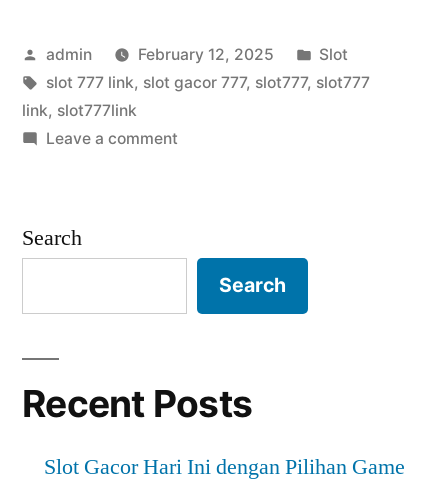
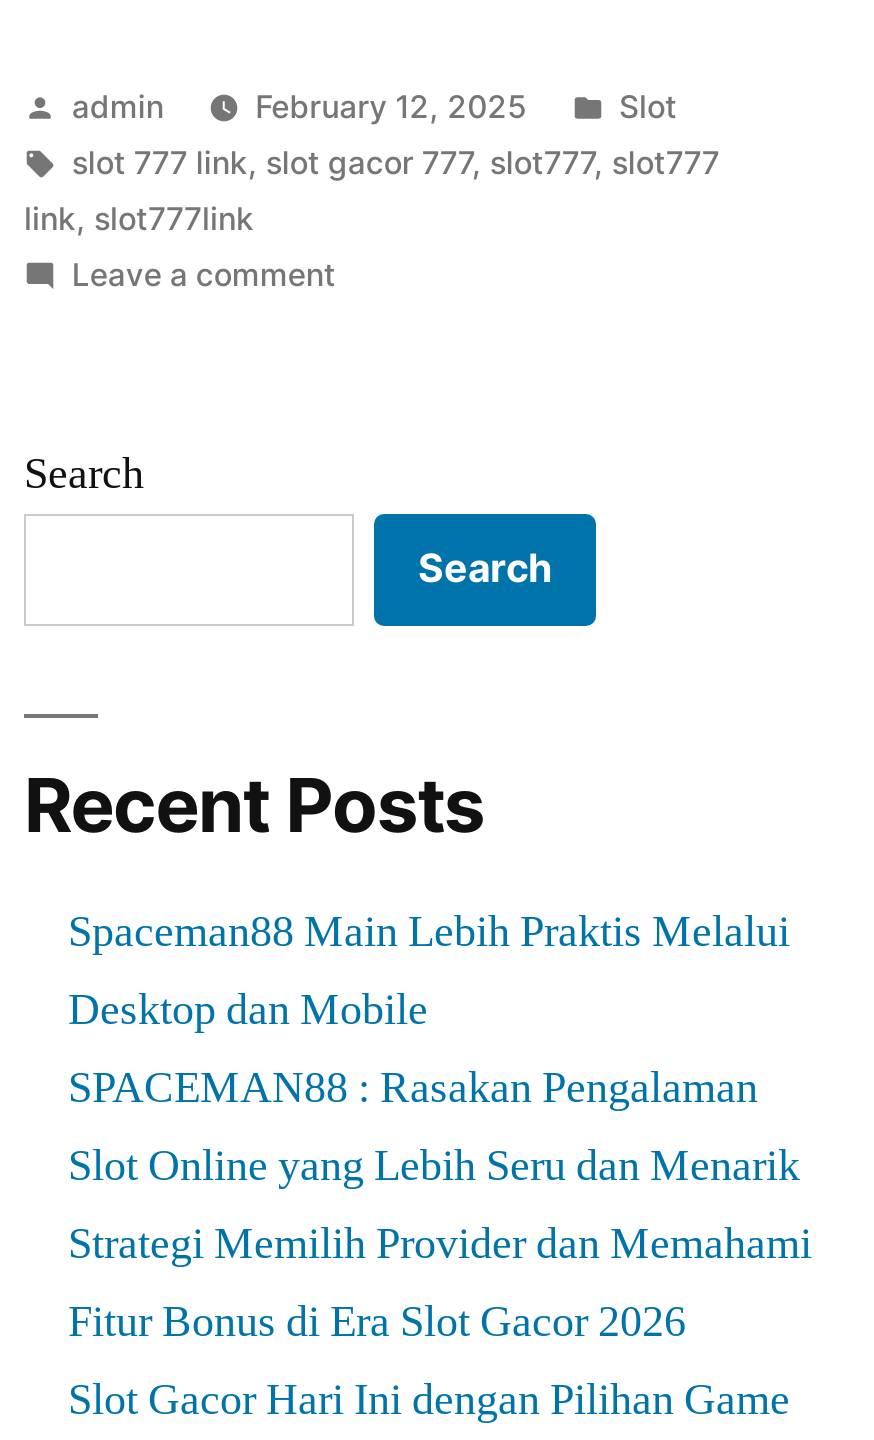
none -> [68,905,812,1351] Spaceman88 Main Lebih Praktis Melalui | Desktop dan Mobile | SPACEMAN88 : Rasakan Pengalaman | Slot Online yang Lebih Seru dan Menarik | Strategi Memilih Provider dan Memahami | Fitur Bonus di Era Slot Gacor 2026

